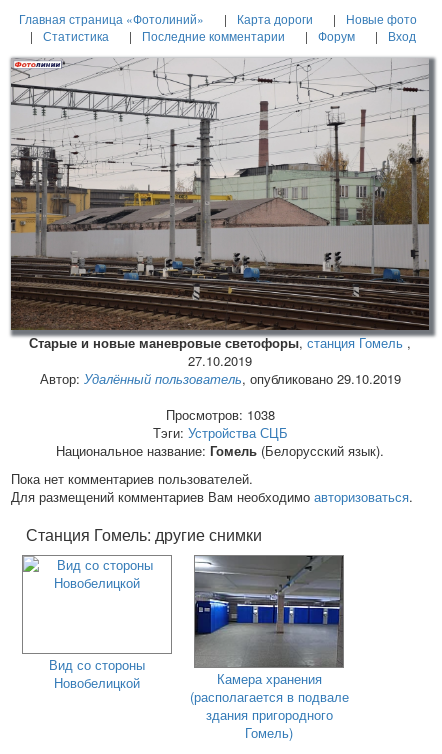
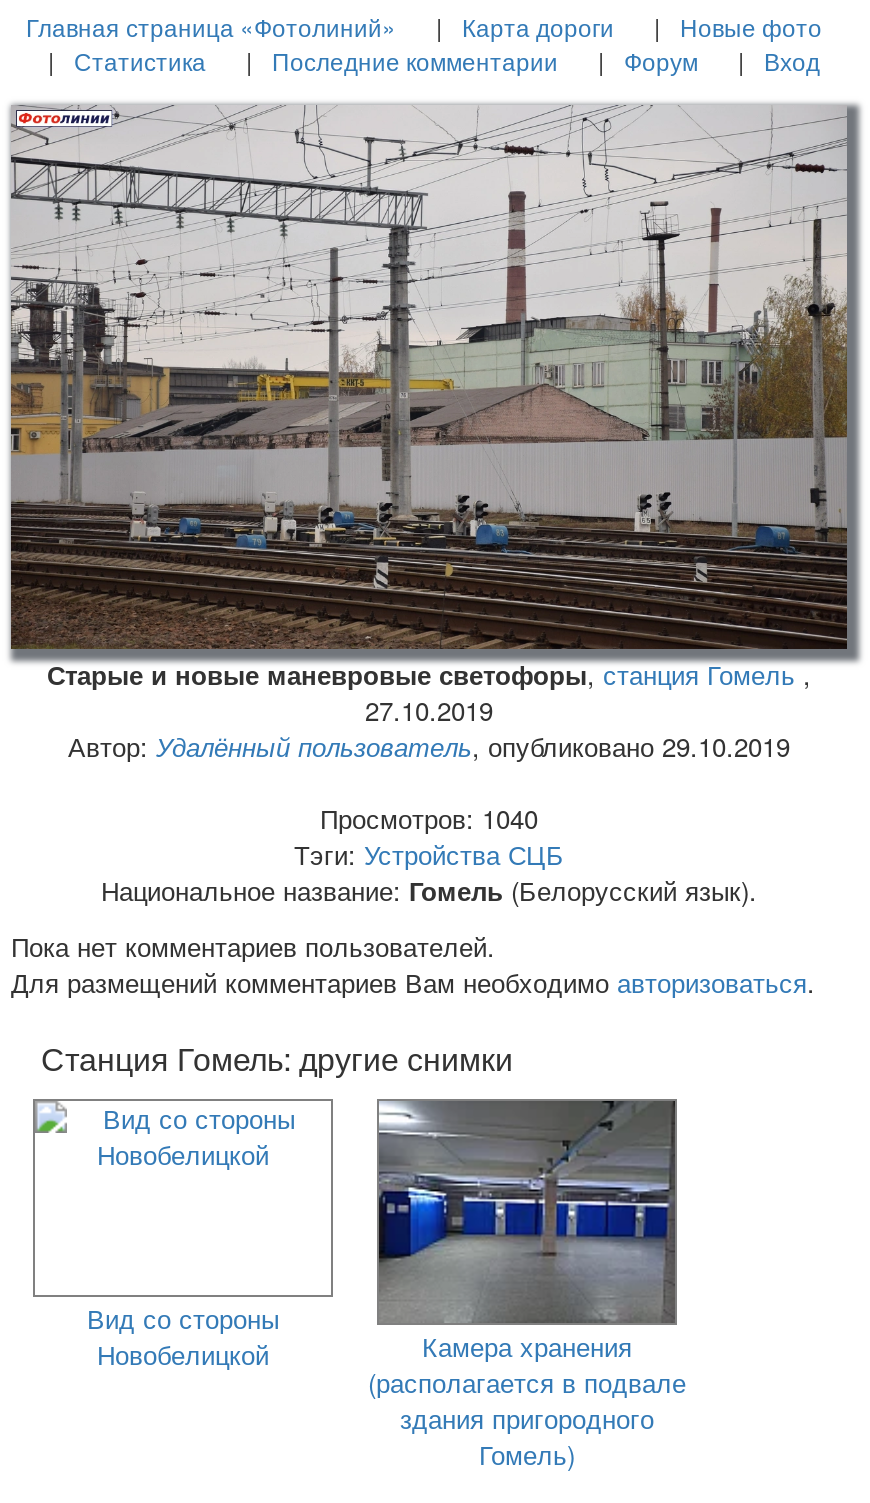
[165,405,274,424] Просмотров: 1038 -> [320,800,538,838] Просмотров: 1040

